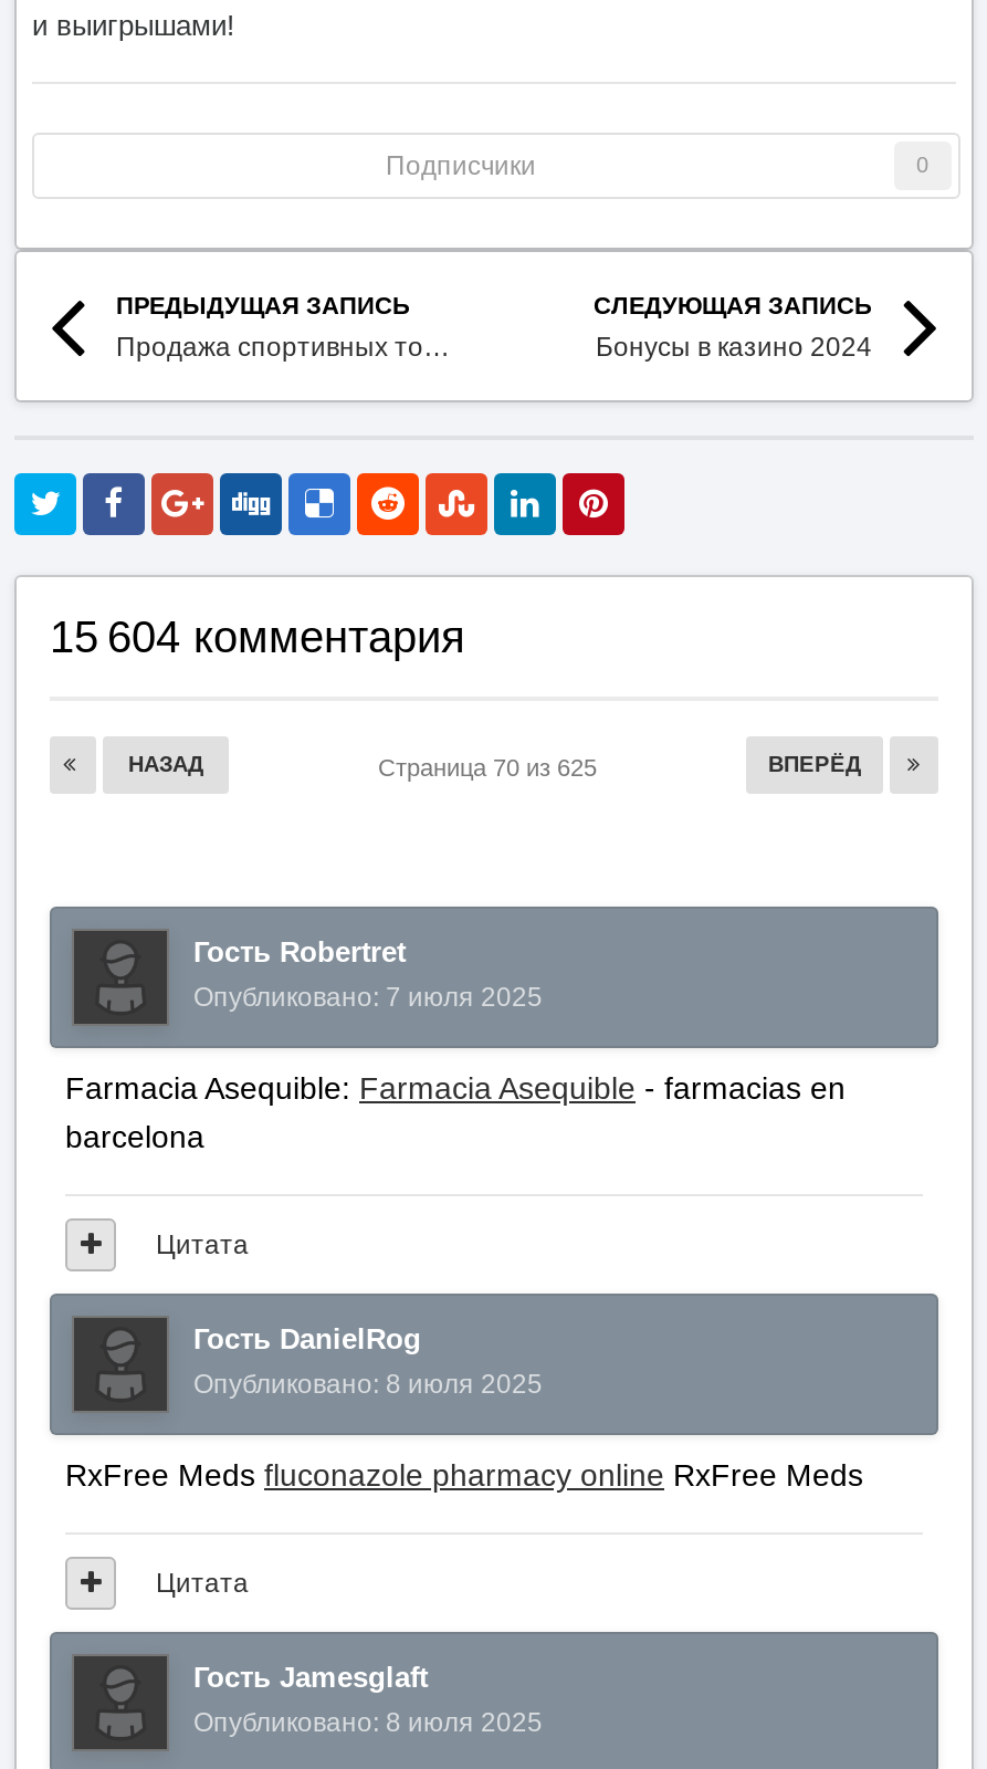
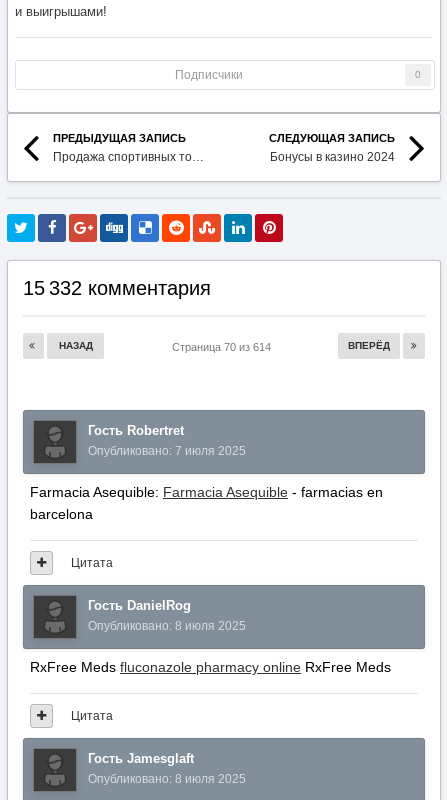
[50,612,465,661] 15 604 комментария -> [23,277,211,299] 15 332 комментария
[378,754,610,780] Страница 70 из 625 -> [171,341,276,353] Страница 70 из 614

